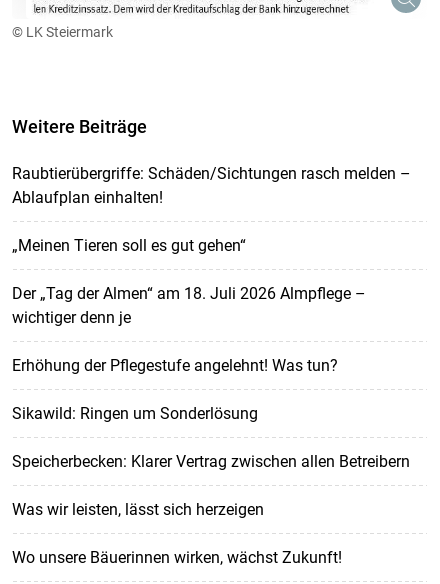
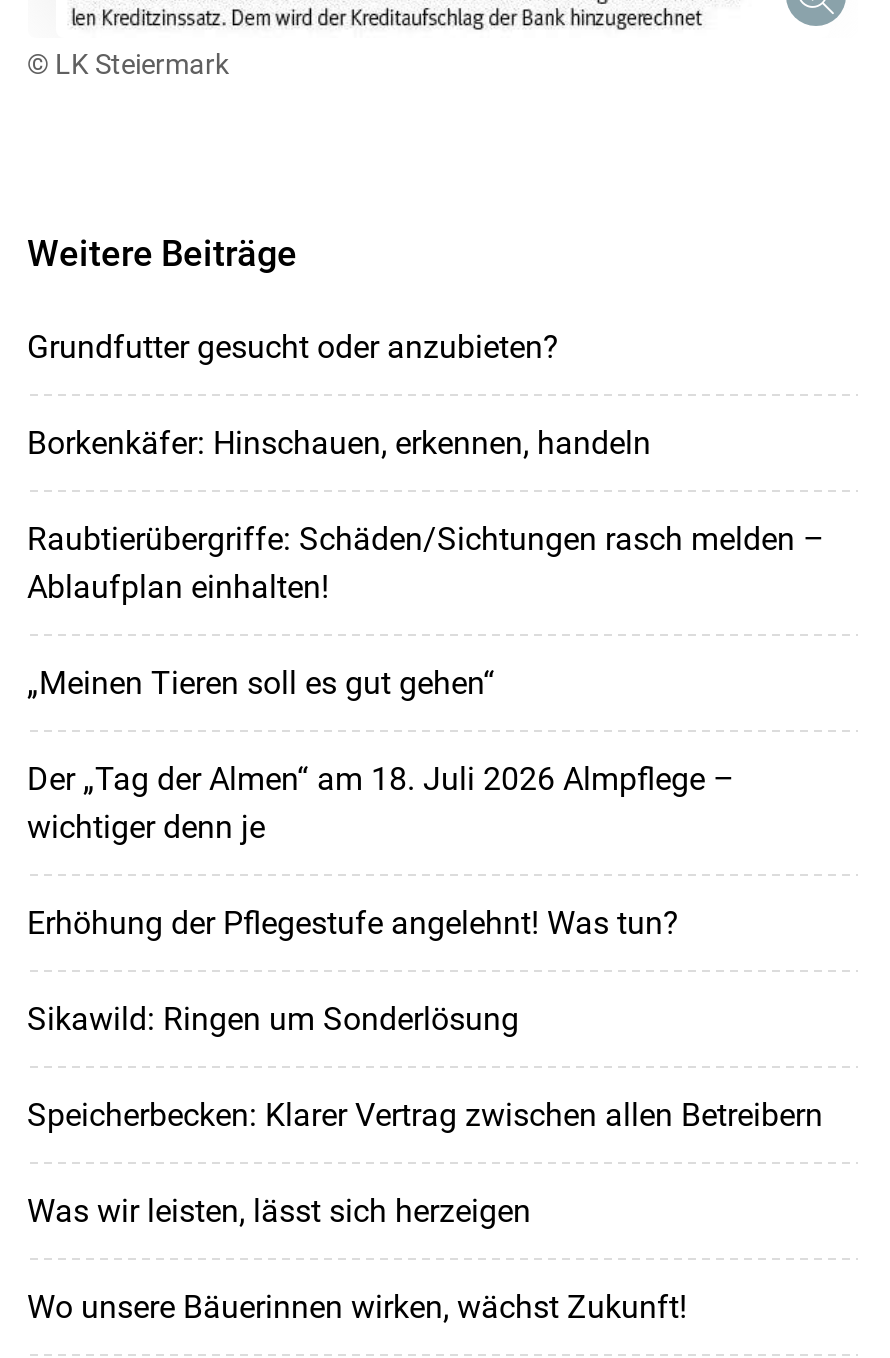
none -> [27,327,651,461] Grundfutter gesucht oder anzubieten? | Borkenkäfer: Hinschauen, erkennen, handeln

